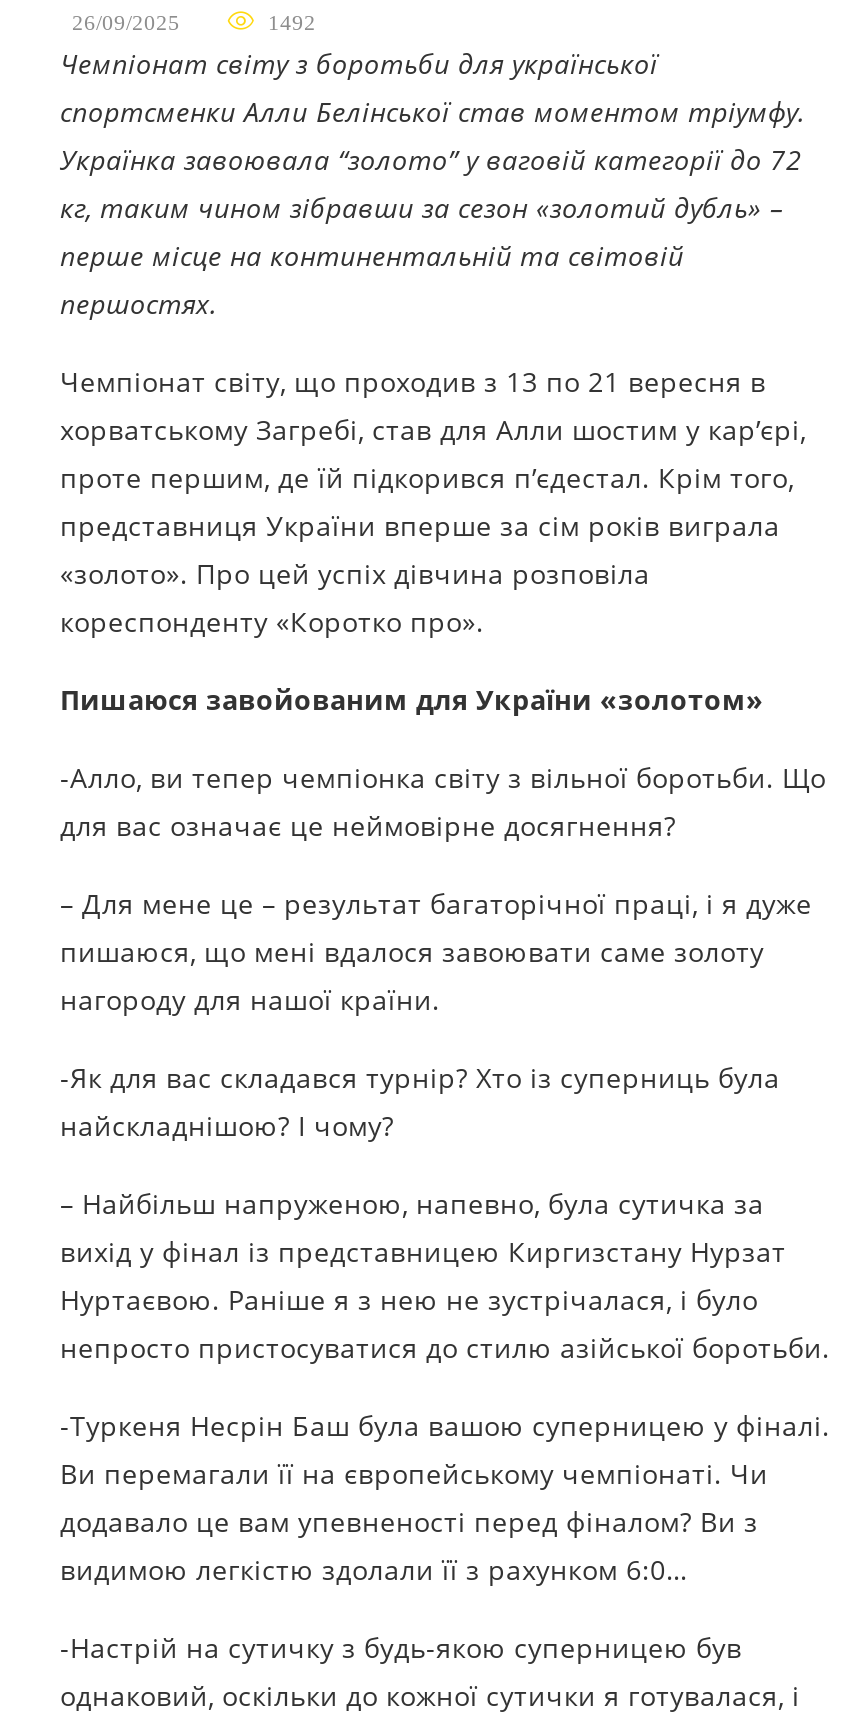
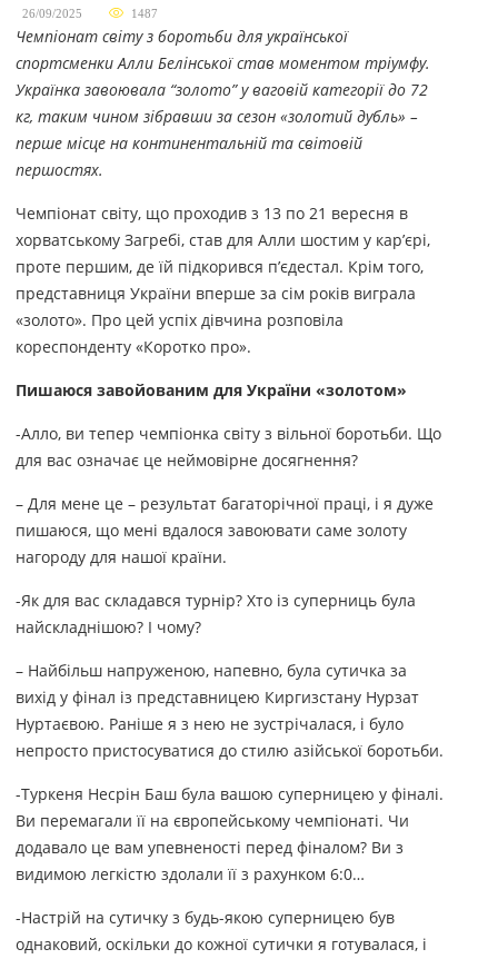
[262,10,316,34] 1492 -> [128,7,158,20] 1487

